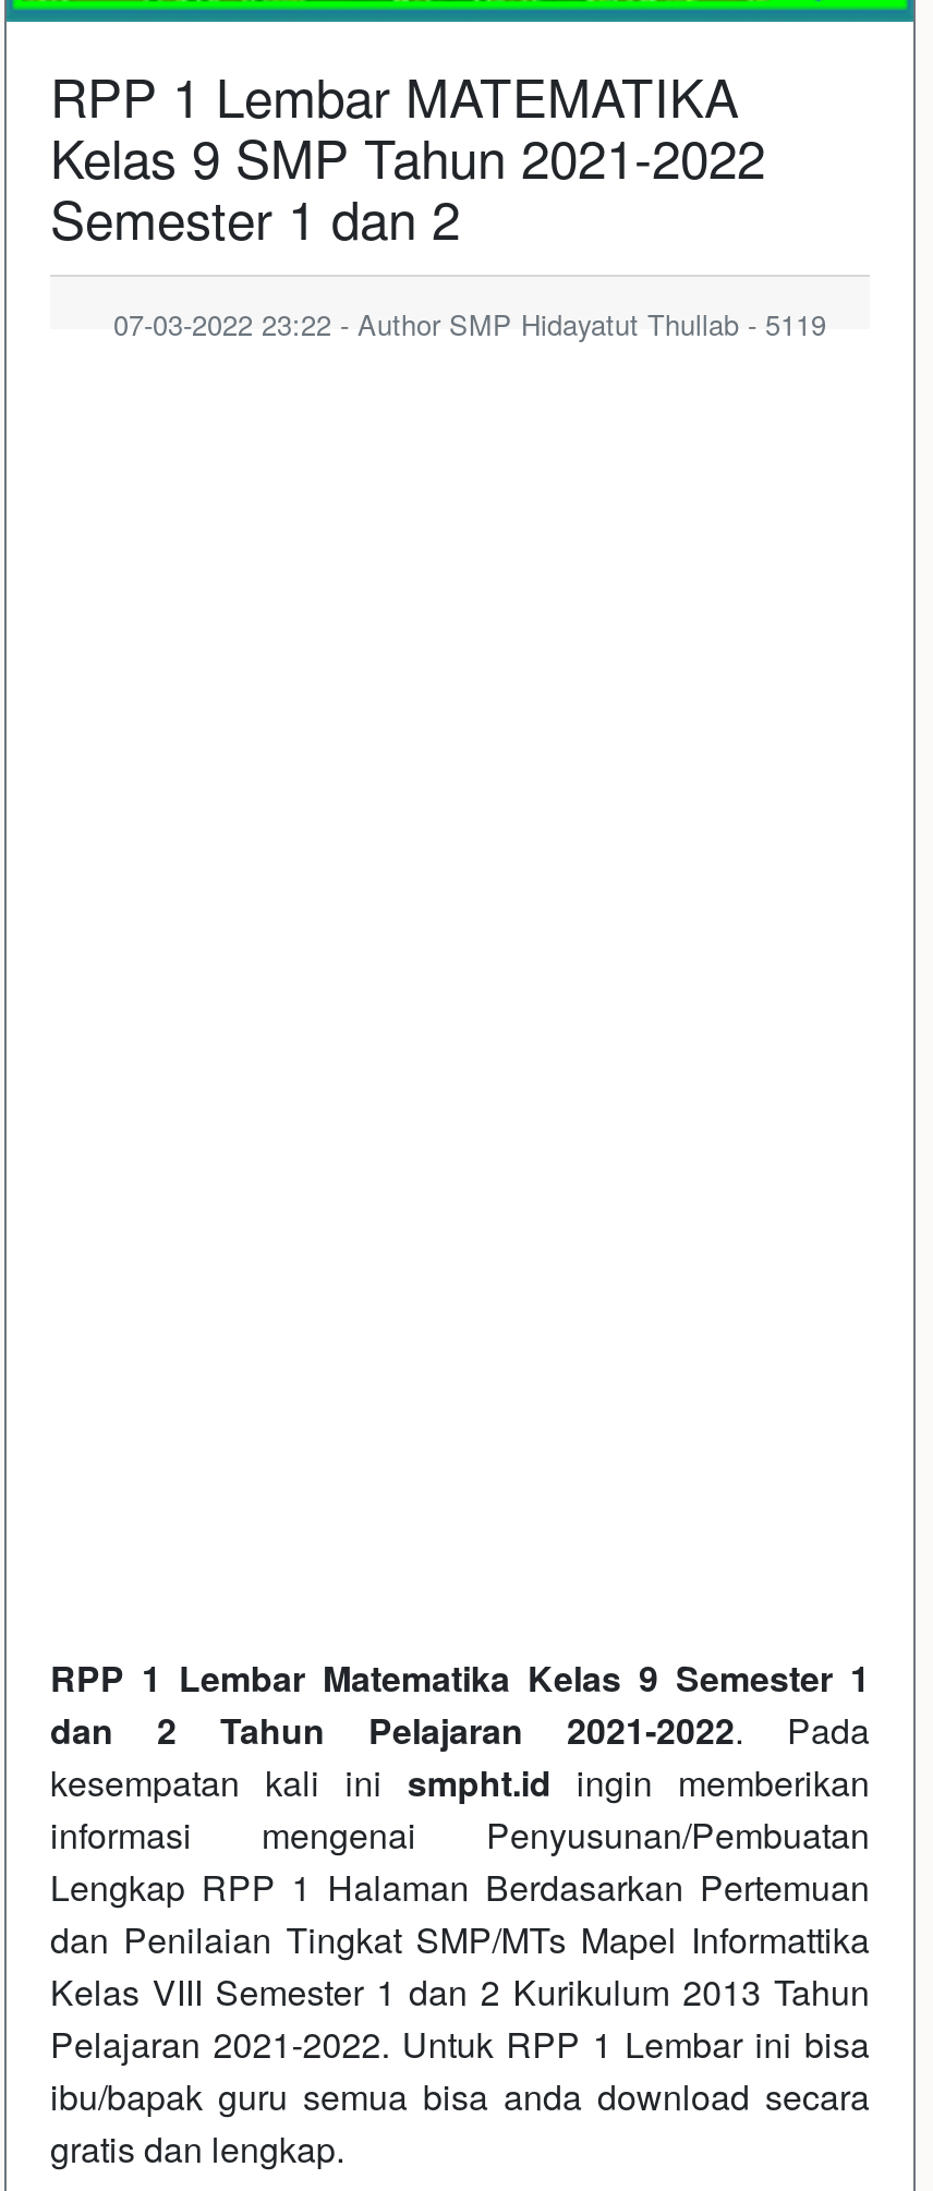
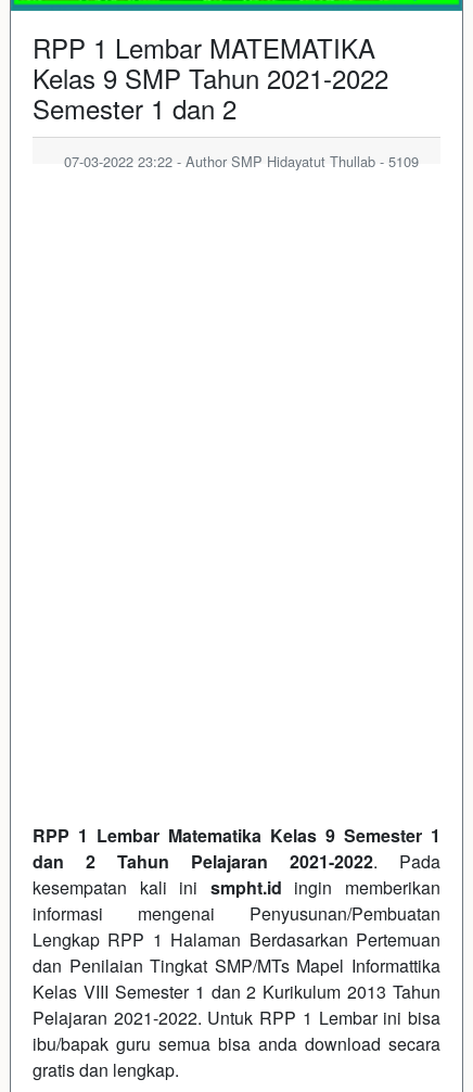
[113,303,826,345] 07-03-2022 23:22 - Author SMP Hidayatut Thullab - 5119 -> [64,151,419,172] 07-03-2022 23:22 - Author SMP Hidayatut Thullab - 5109

